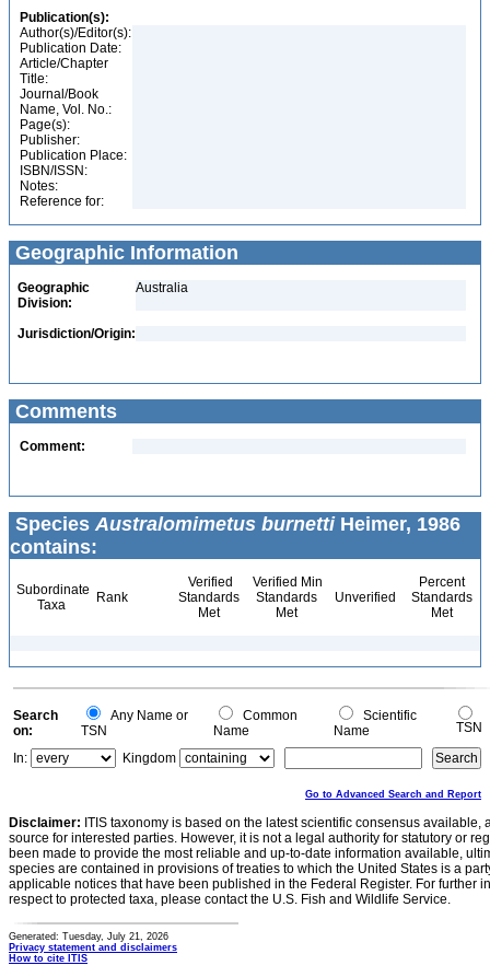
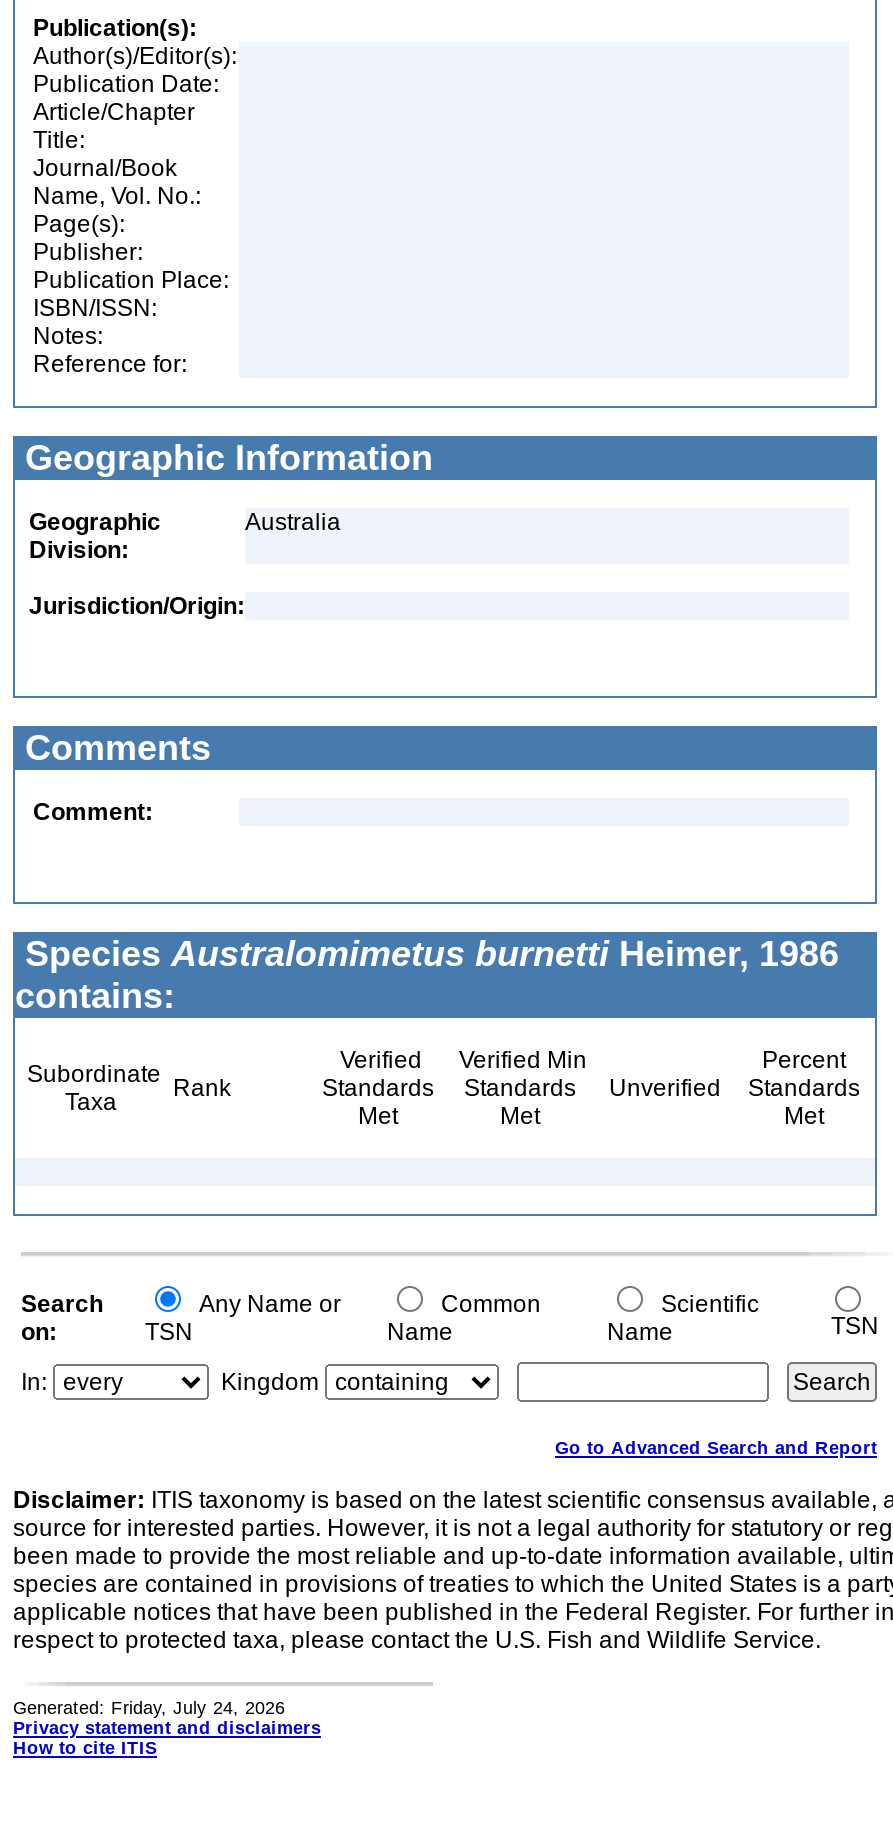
[9,931,168,942] Generated: Tuesday, July 21, 2026 -> [13,1698,285,1718] Generated: Friday, July 24, 2026

